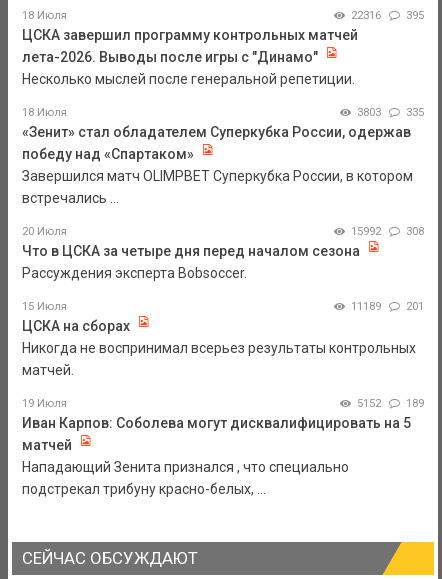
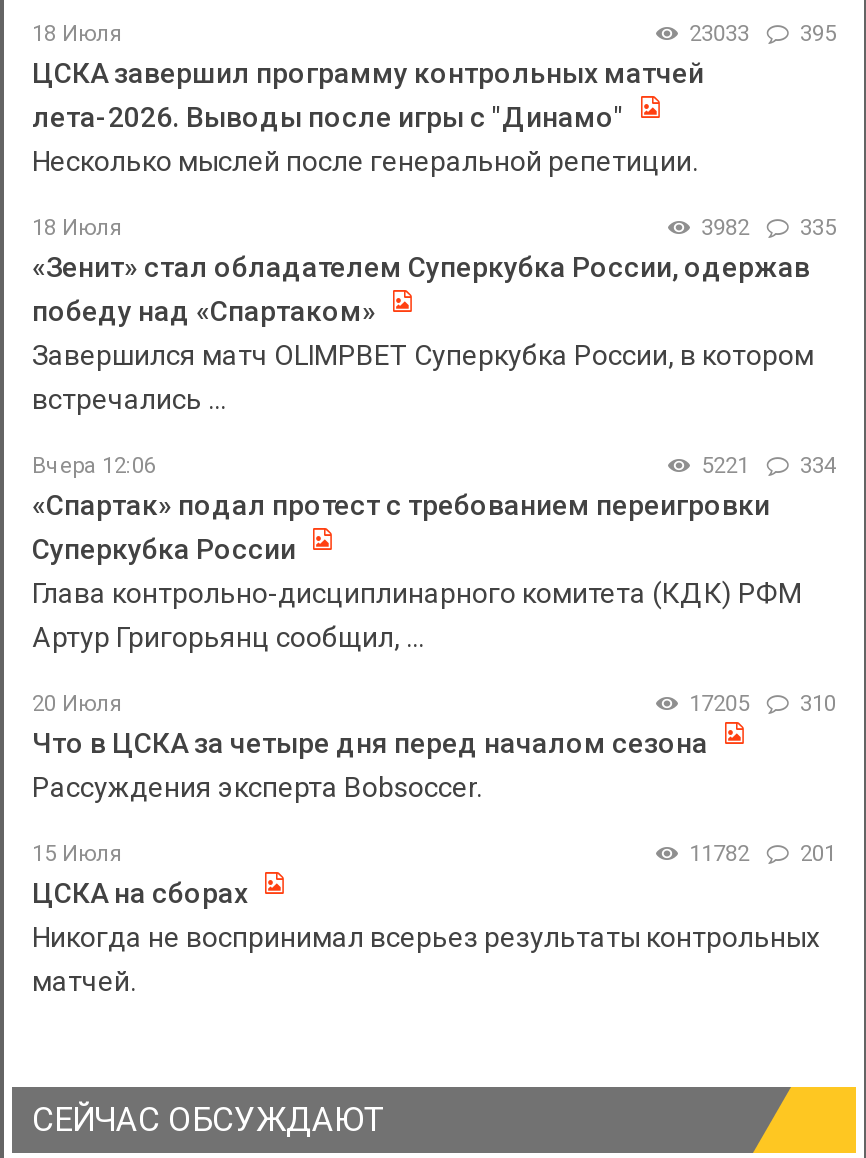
[351,9,424,22] 22316 395 -> [689,21,836,47] 23033 395
[357,106,424,119] 3803 335 -> [701,215,836,241] 3982 335
none -> [32,453,836,653] Вчера 12:06 | 5221 | 334 | «Спартак» подал протест с требованием переигровки | Суперкубка России | Глава контрольно-дисциплинарного комитета (КДК) РФМ | Артур Григорьянц сообщил, ...
moved [22,225,424,378] -> [32,691,836,997]: 20 Июля | Что в ЦСКА за четыре дня перед началом сезона | Рассуждения эксперта Bobsoccer. | 15 Июля | 201 | ЦСКА на сборах | Никогда не воспринимал всерьез результаты контрольных | матчей.
[351,225,384,238] 15992 -> [689,691,755,717] 17205
[406,225,424,238] 308 -> [800,691,836,717] 310
[351,300,424,313] 11189 201 -> [689,841,836,867] 11782 201
[22,397,424,497] 19 Июля | 5152 | 189 | Иван Карпов: Соболева могут дисквалифицировать на 5 | матчей | Нападающий Зенита признался , что специально | подстрекал трибуну красно-белых, ... -> none

